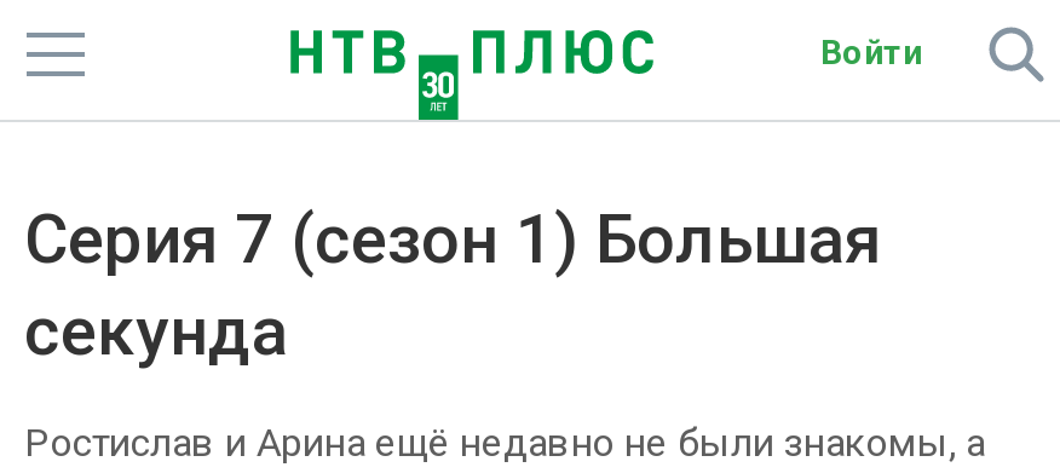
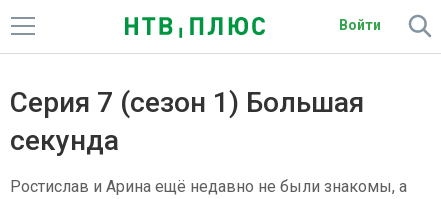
[288,28,656,122] [image] -> [120,16,270,53] [image]

